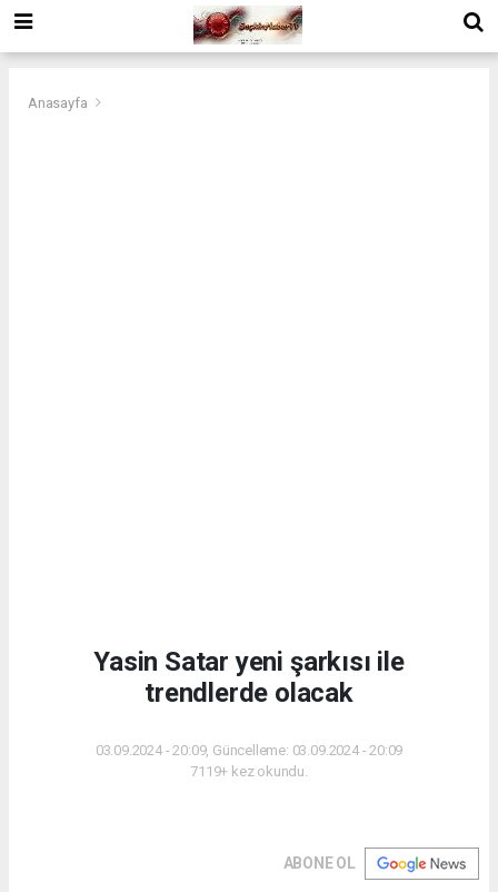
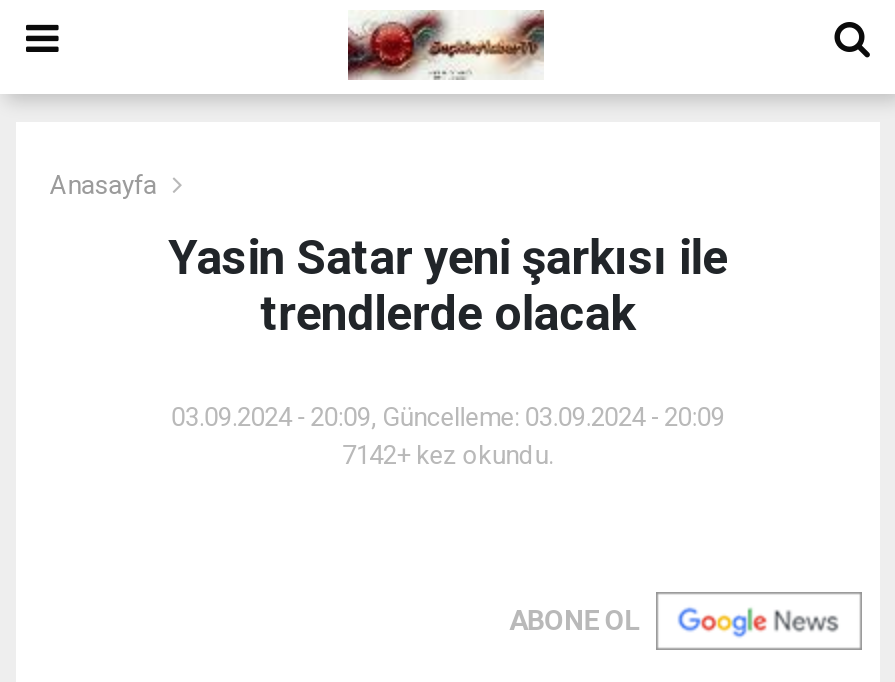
[190,763,308,779] 7119+ kez okundu. -> [342,440,554,470] 7142+ kez okundu.

